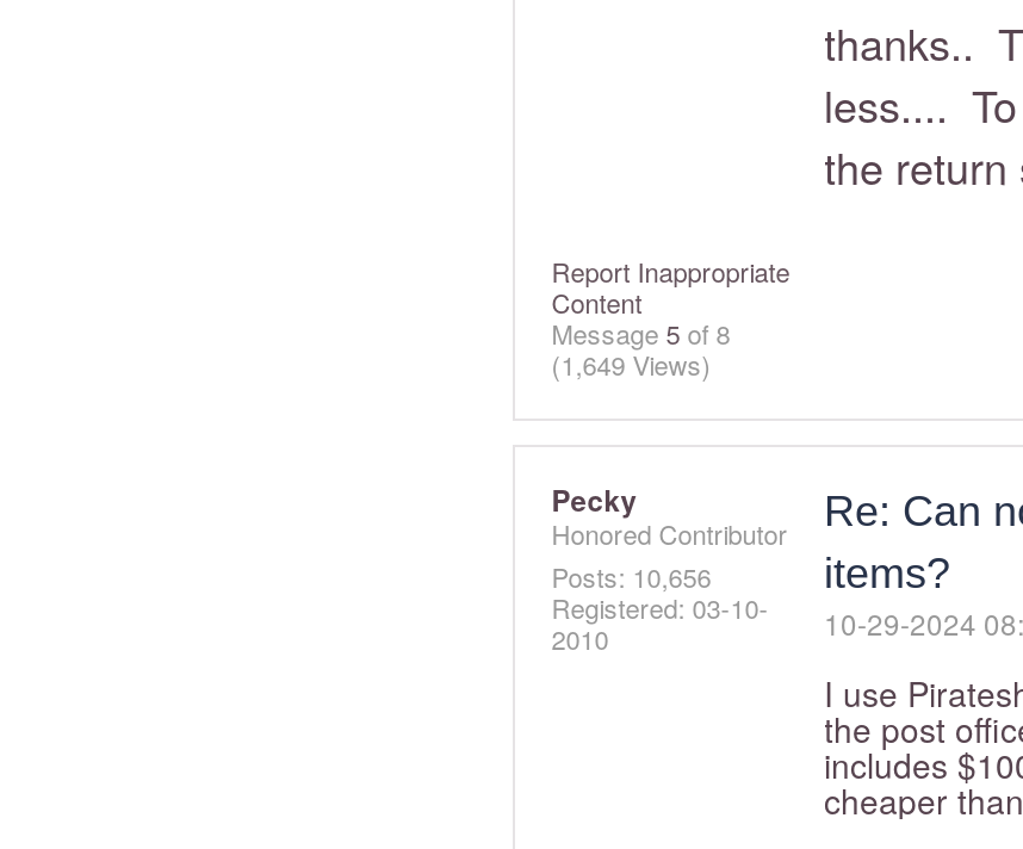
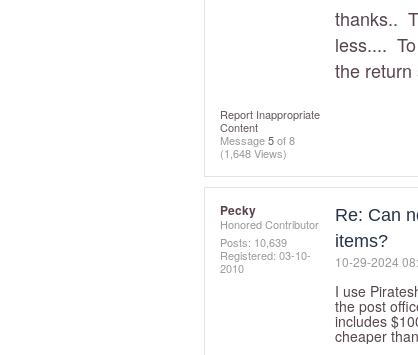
[551,345,711,383] (1,649 Views) -> [220,145,287,161] (1,648 Views)
[551,557,711,595] Posts: 10,656 -> [220,234,287,250] Posts: 10,639

